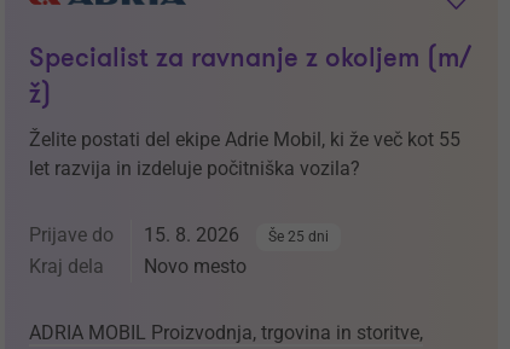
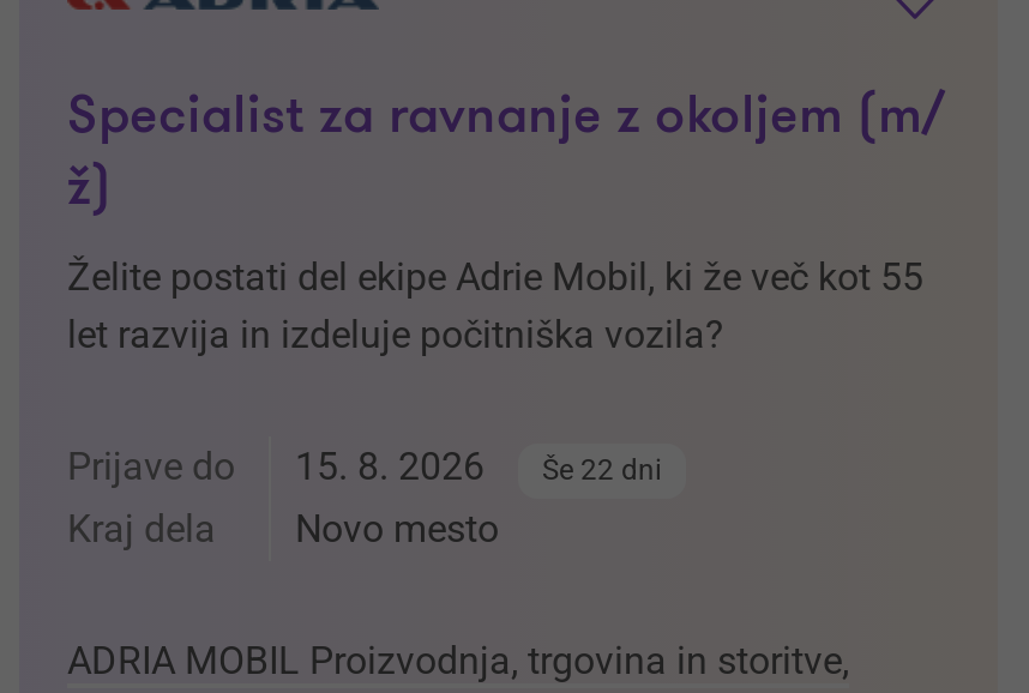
[29,223,329,246] Prijave do 15. 8. 2026 Še 25 dni -> [67,444,662,489] Prijave do 15. 8. 2026 Še 22 dni

